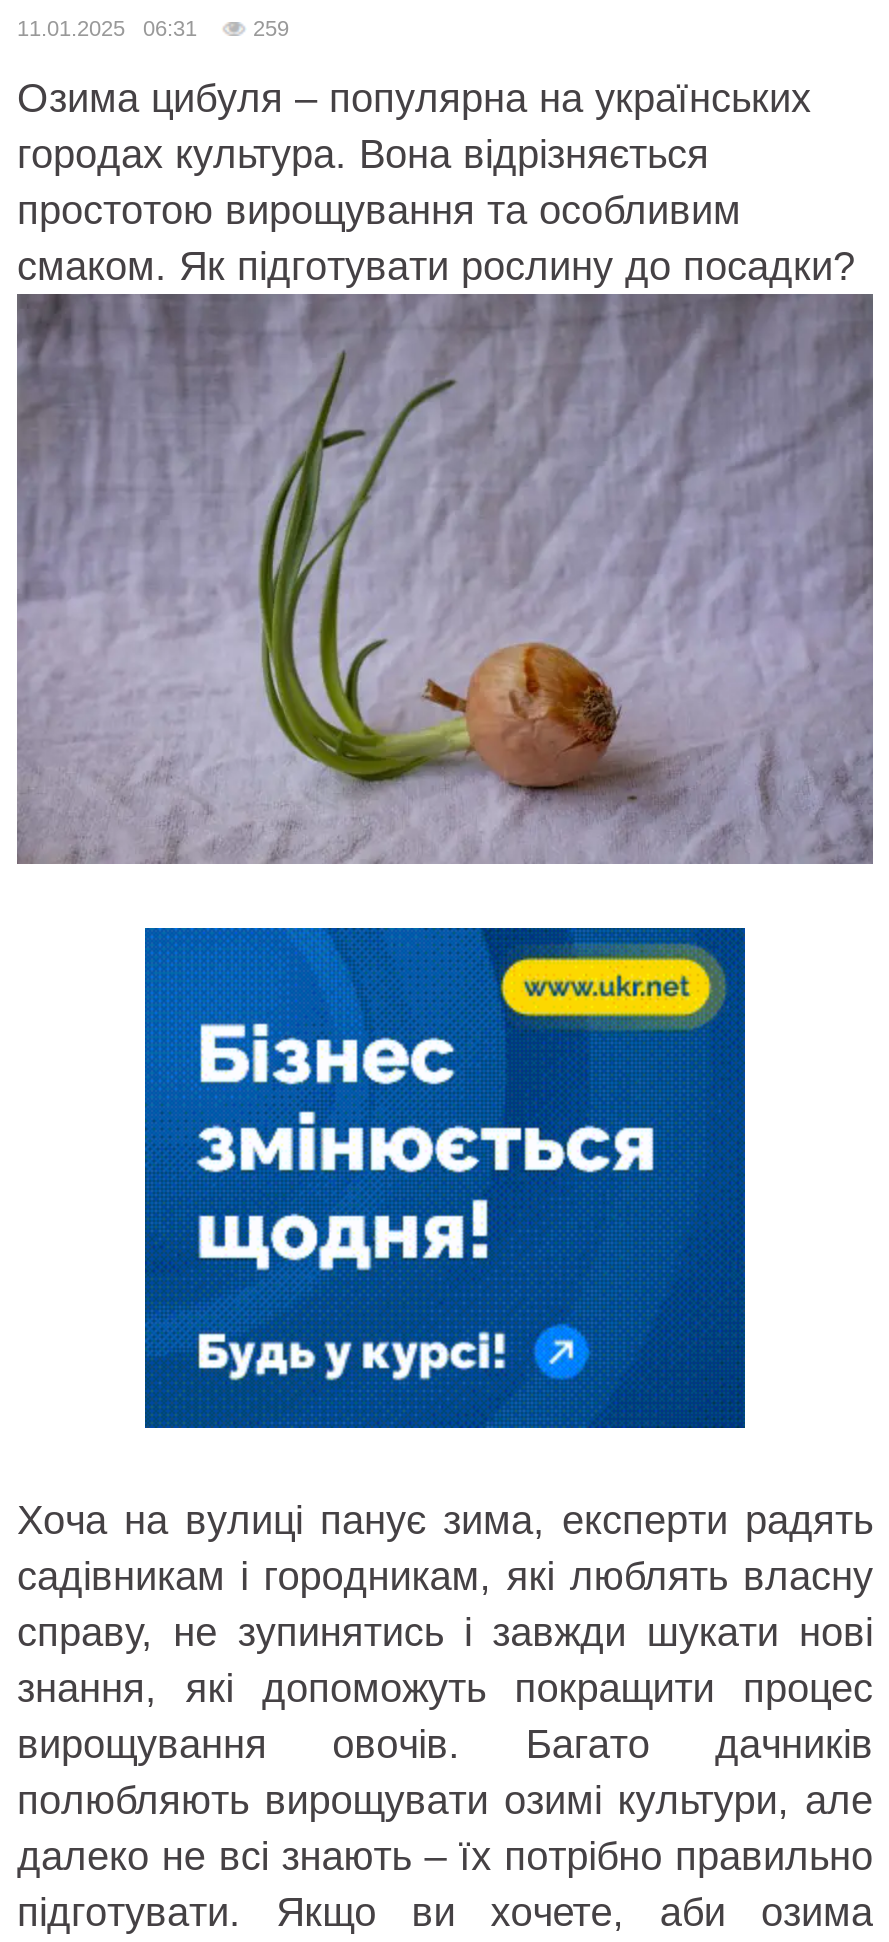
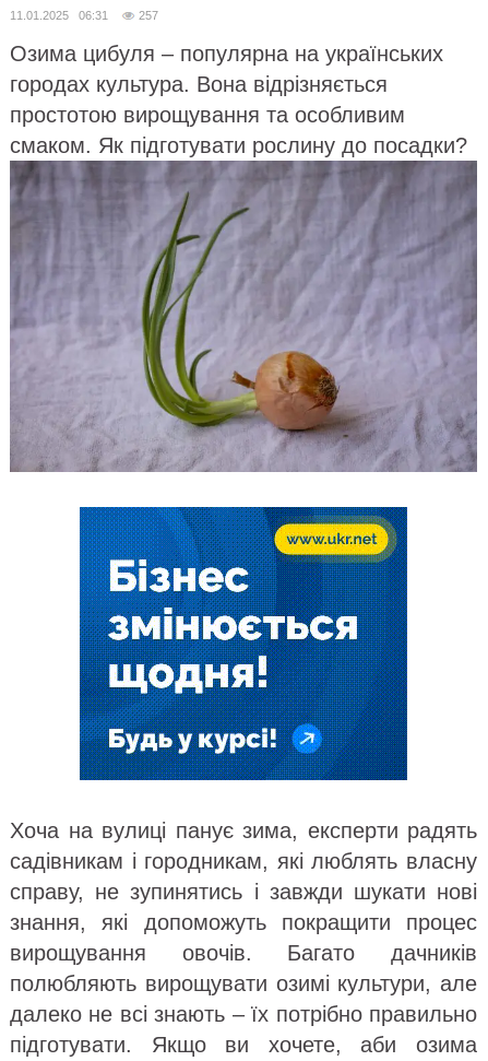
[17,16,289,40] 11.01.2025 06:31 259 -> [10,9,158,22] 11.01.2025 06:31 257

